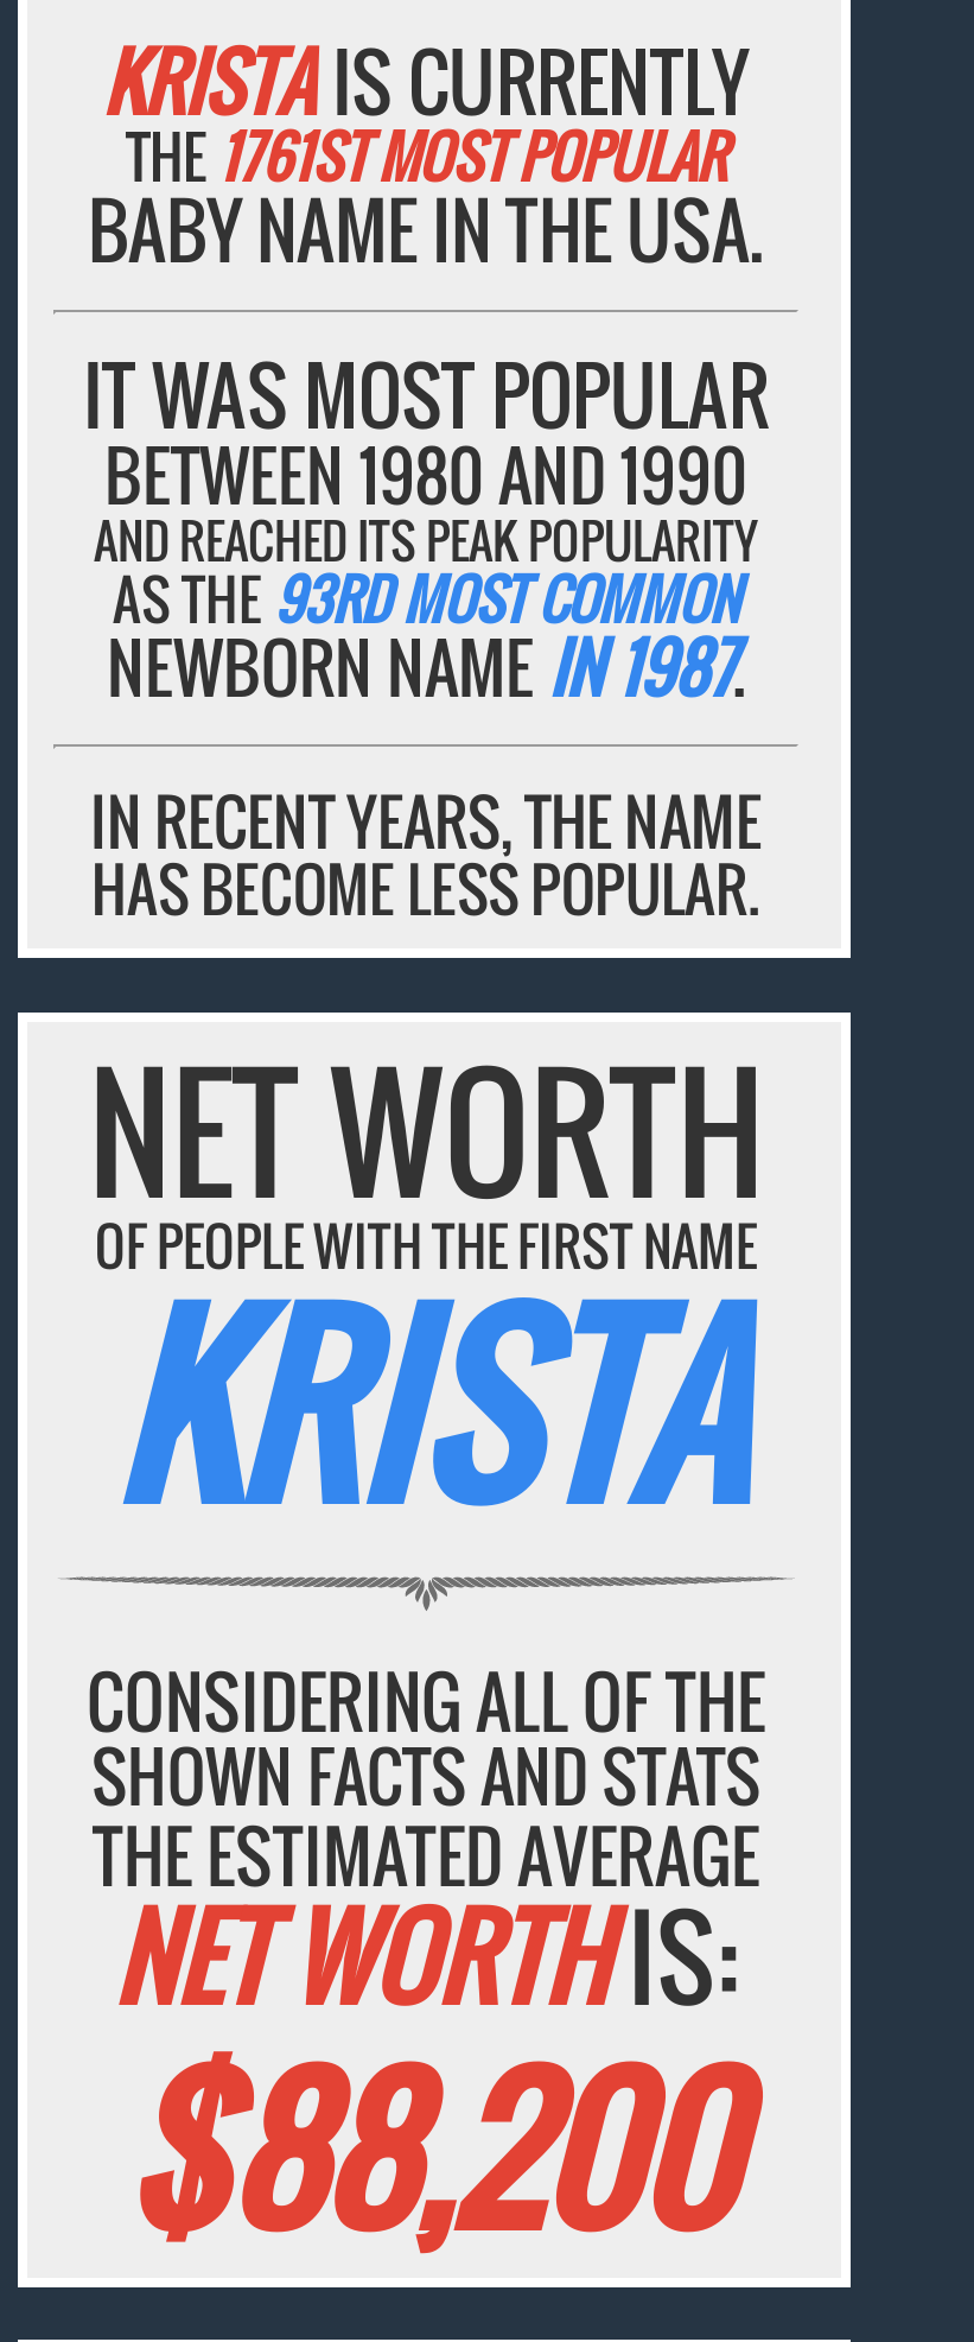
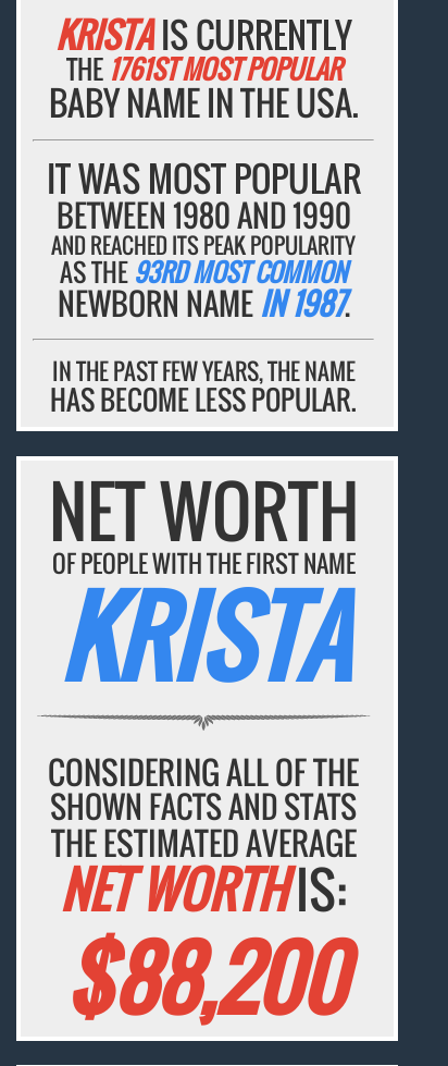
[90,776,762,869] IN RECENT YEARS, THE NAME -> [52,354,355,388] IN THE PAST FEW YEARS, THE NAME

